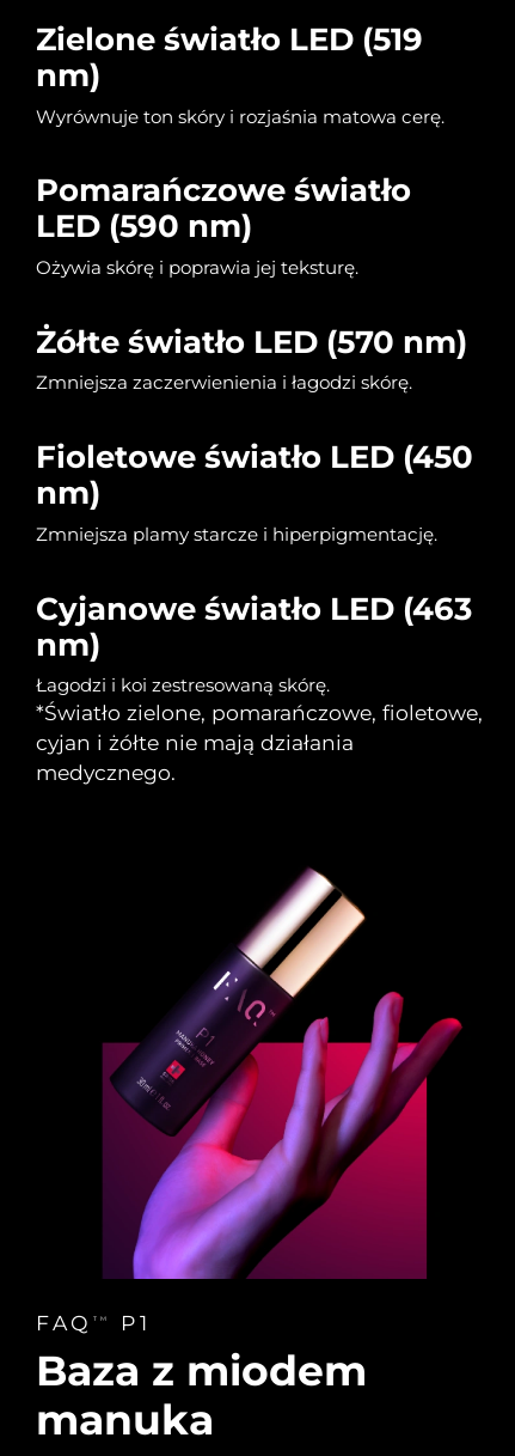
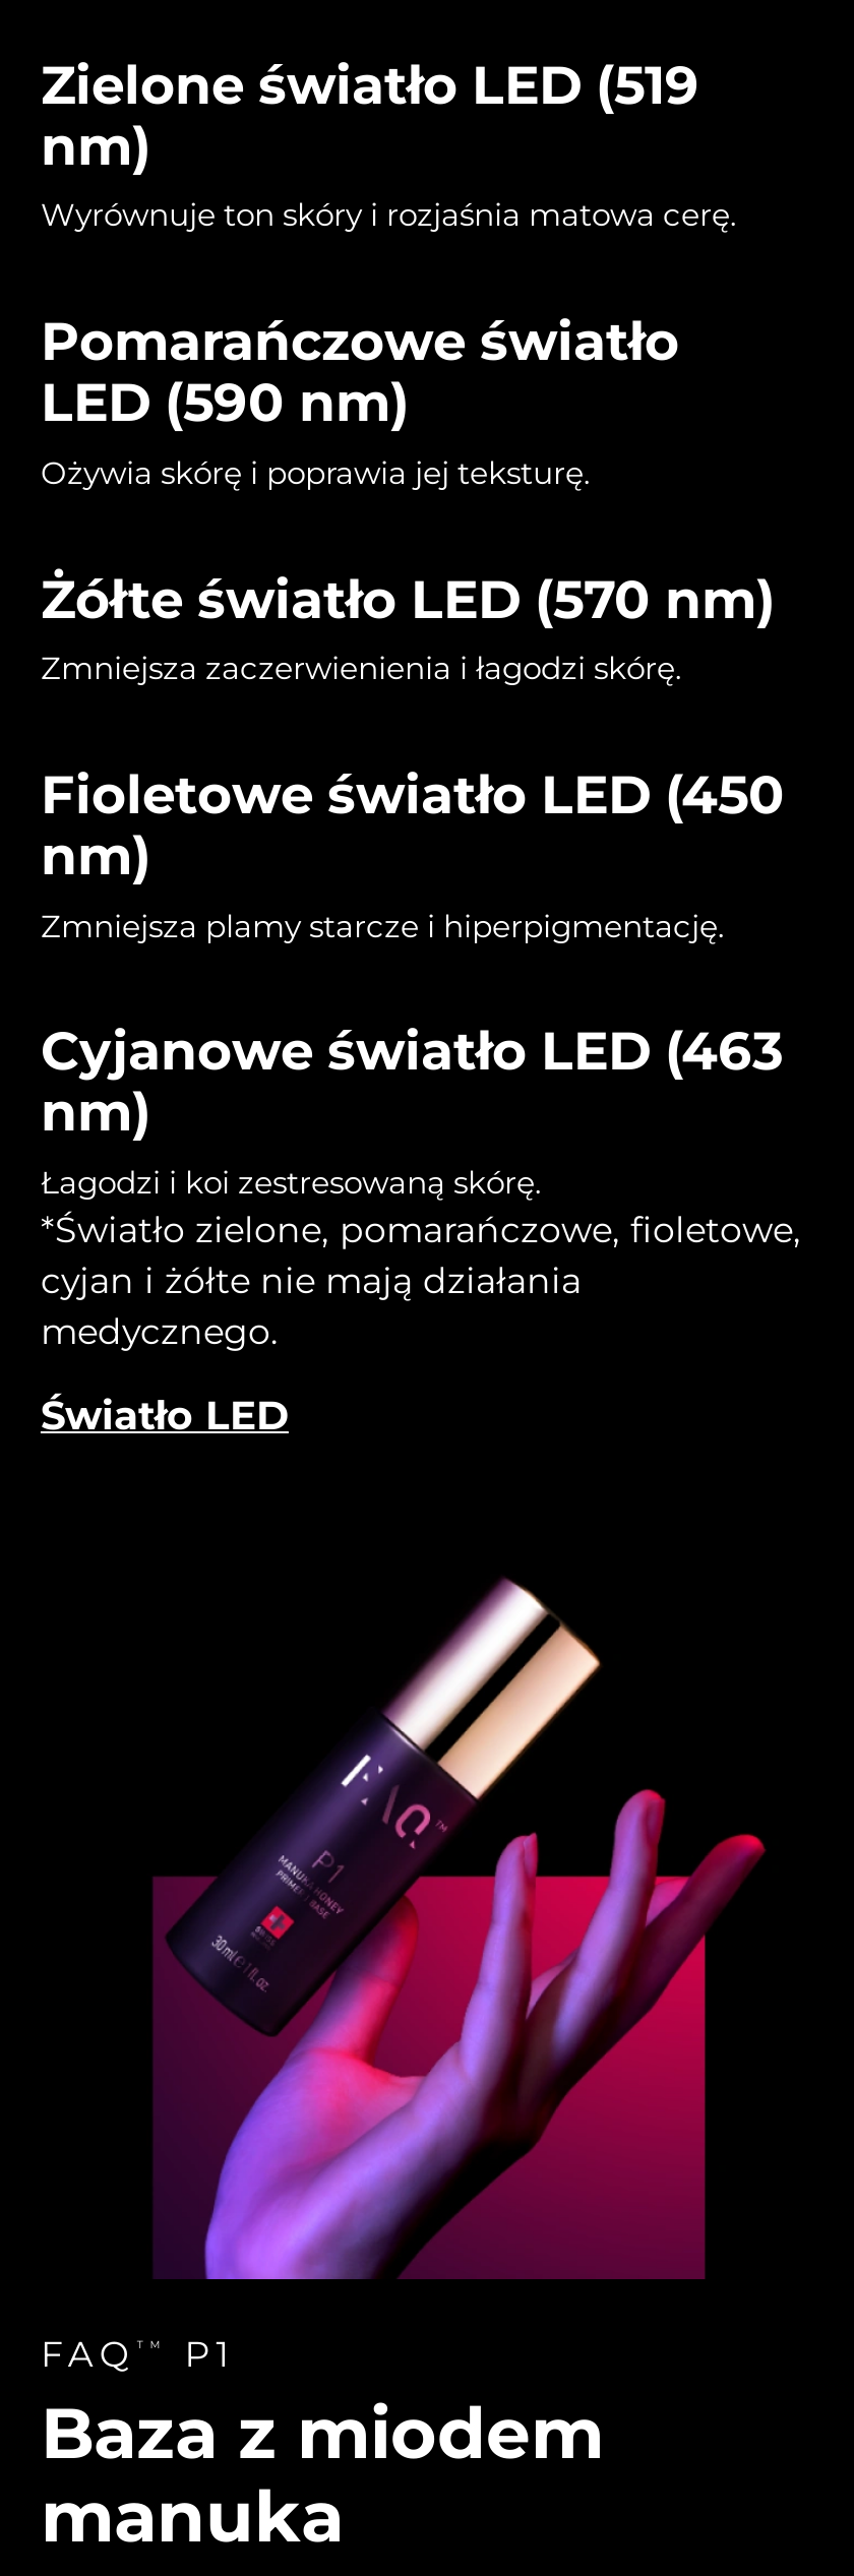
none -> [41,1392,289,1441] Światło LED

